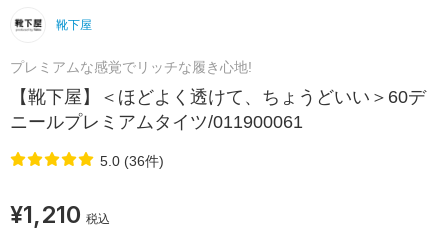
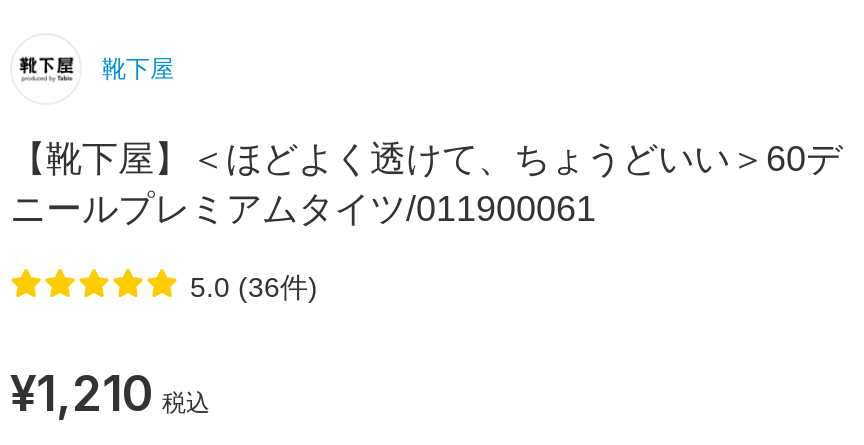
[10,59,252,75] プレミアムな感覚でリッチな履き心地! -> none

